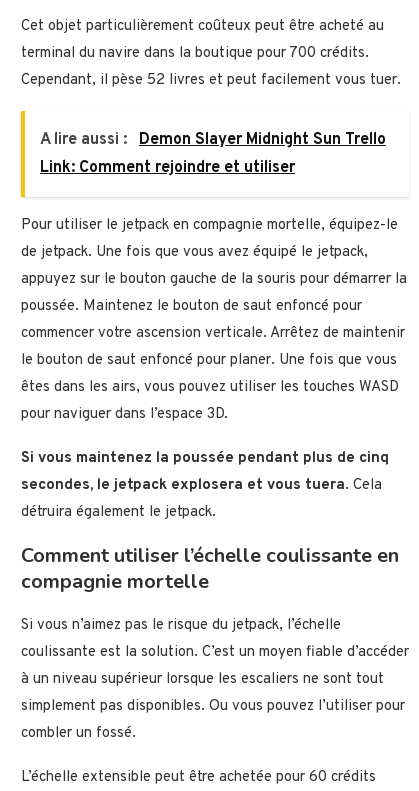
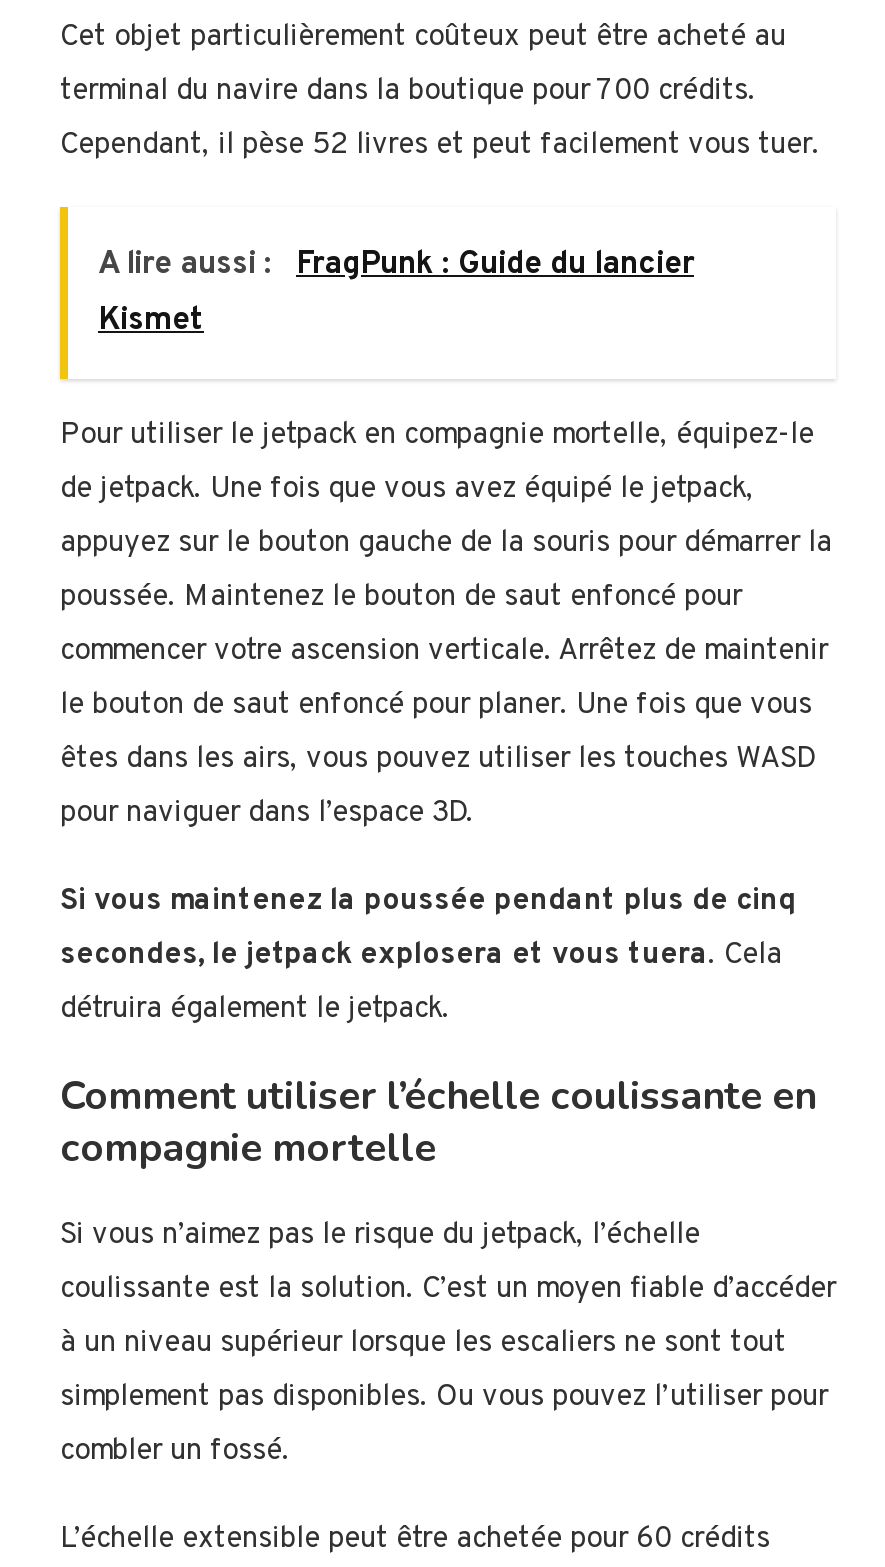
[40,130,386,178] A lire aussi : Demon Slayer Midnight Sun Trello | Link: Comment rejoindre et utiliser -> [98,244,694,340] A lire aussi : FragPunk : Guide du lancier | Kismet

